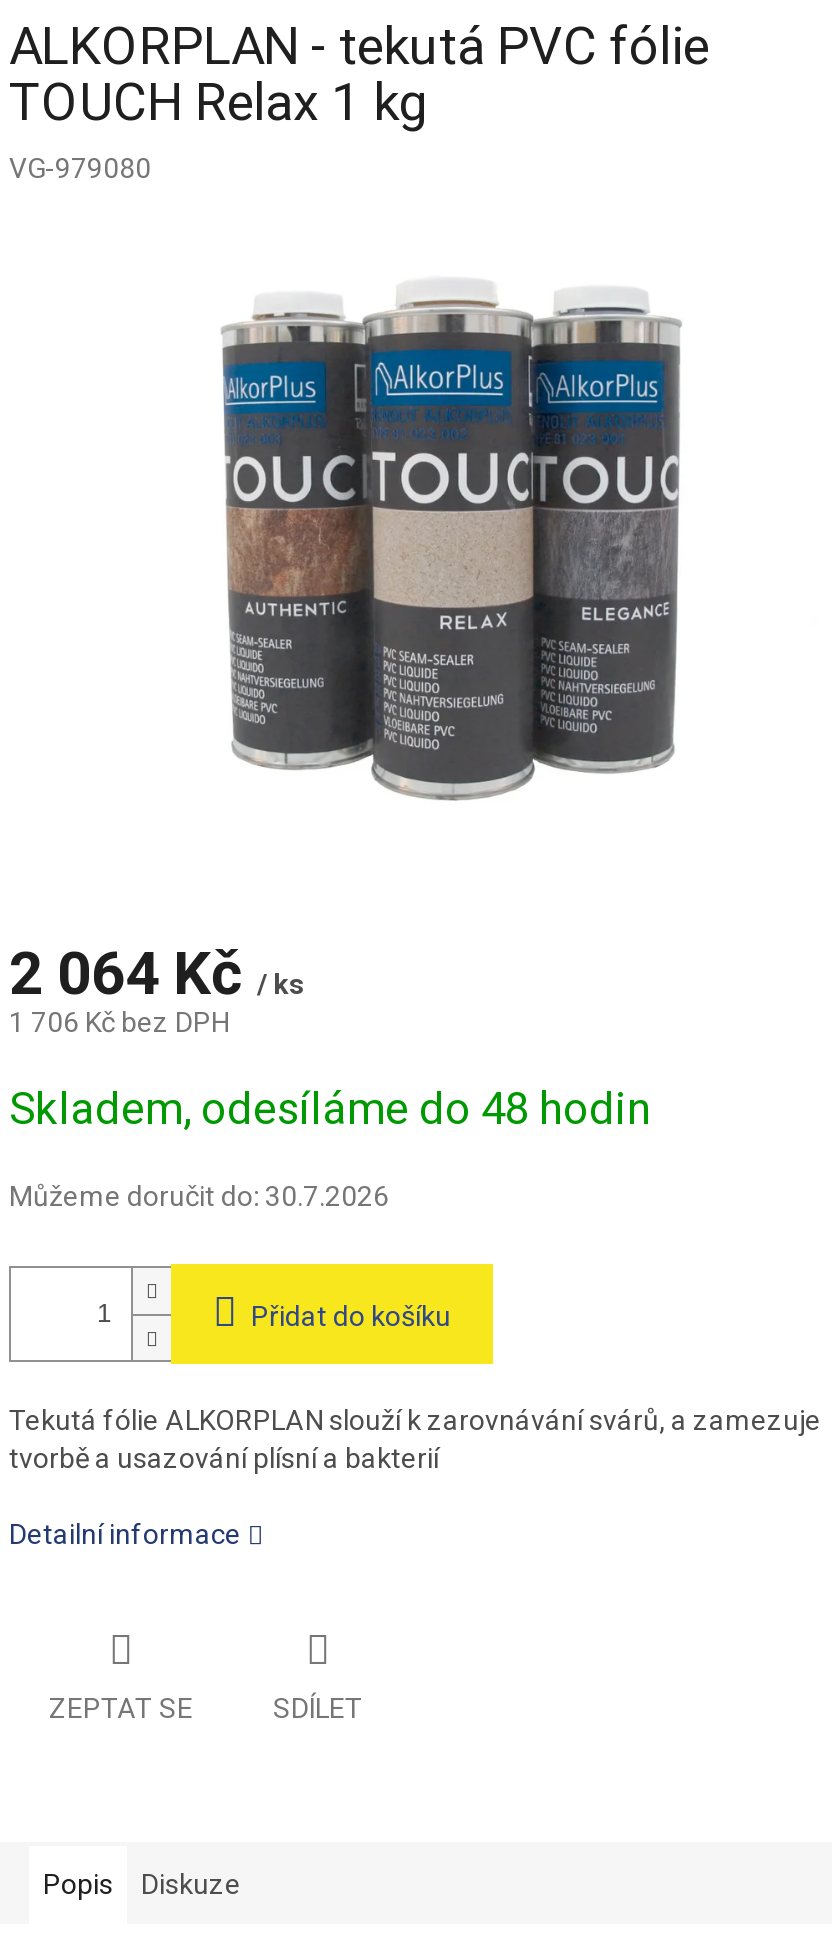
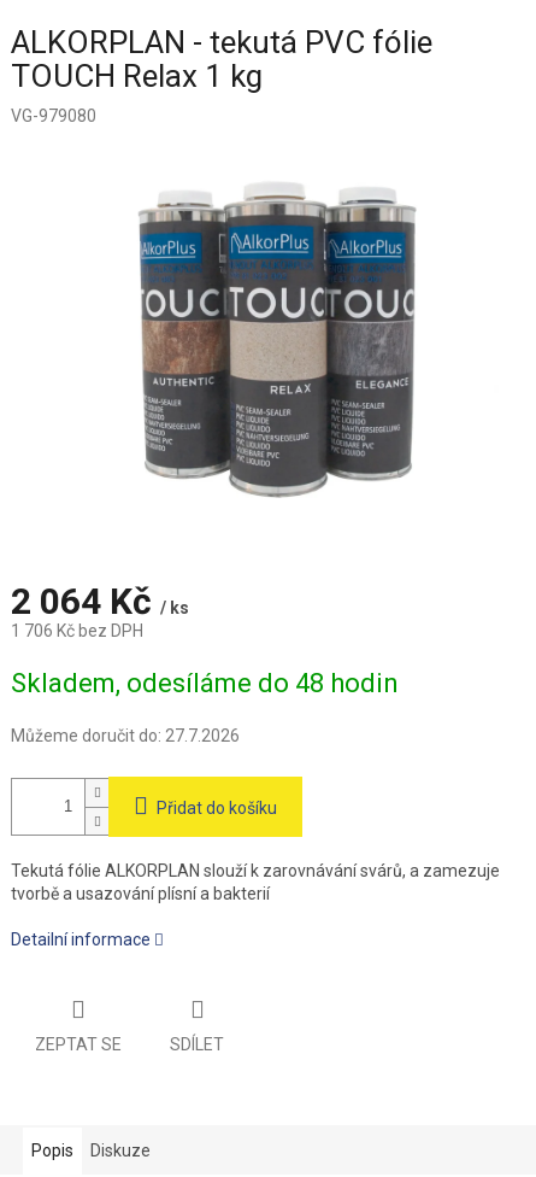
[9,1180,389,1212] Můžeme doručit do: 30.7.2026 -> [11,726,240,745] Můžeme doručit do: 27.7.2026

